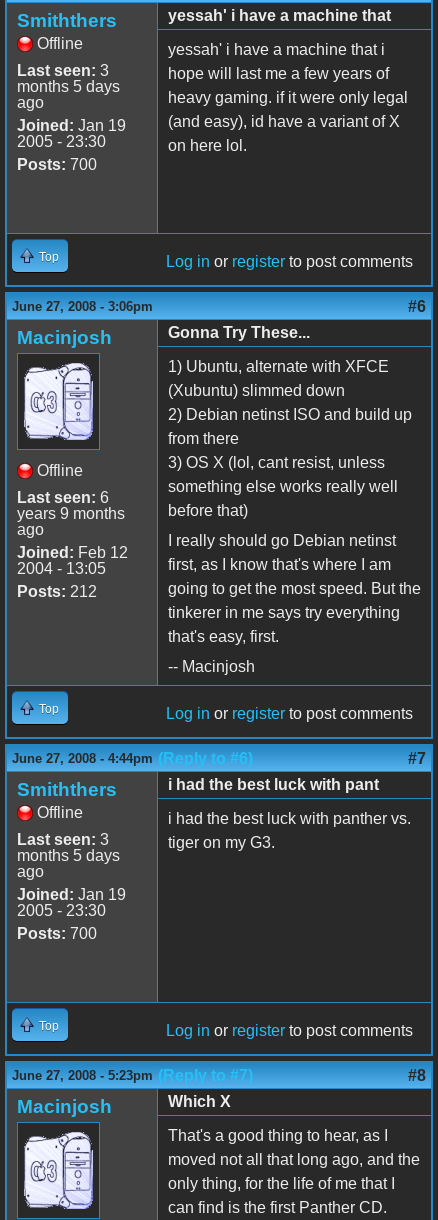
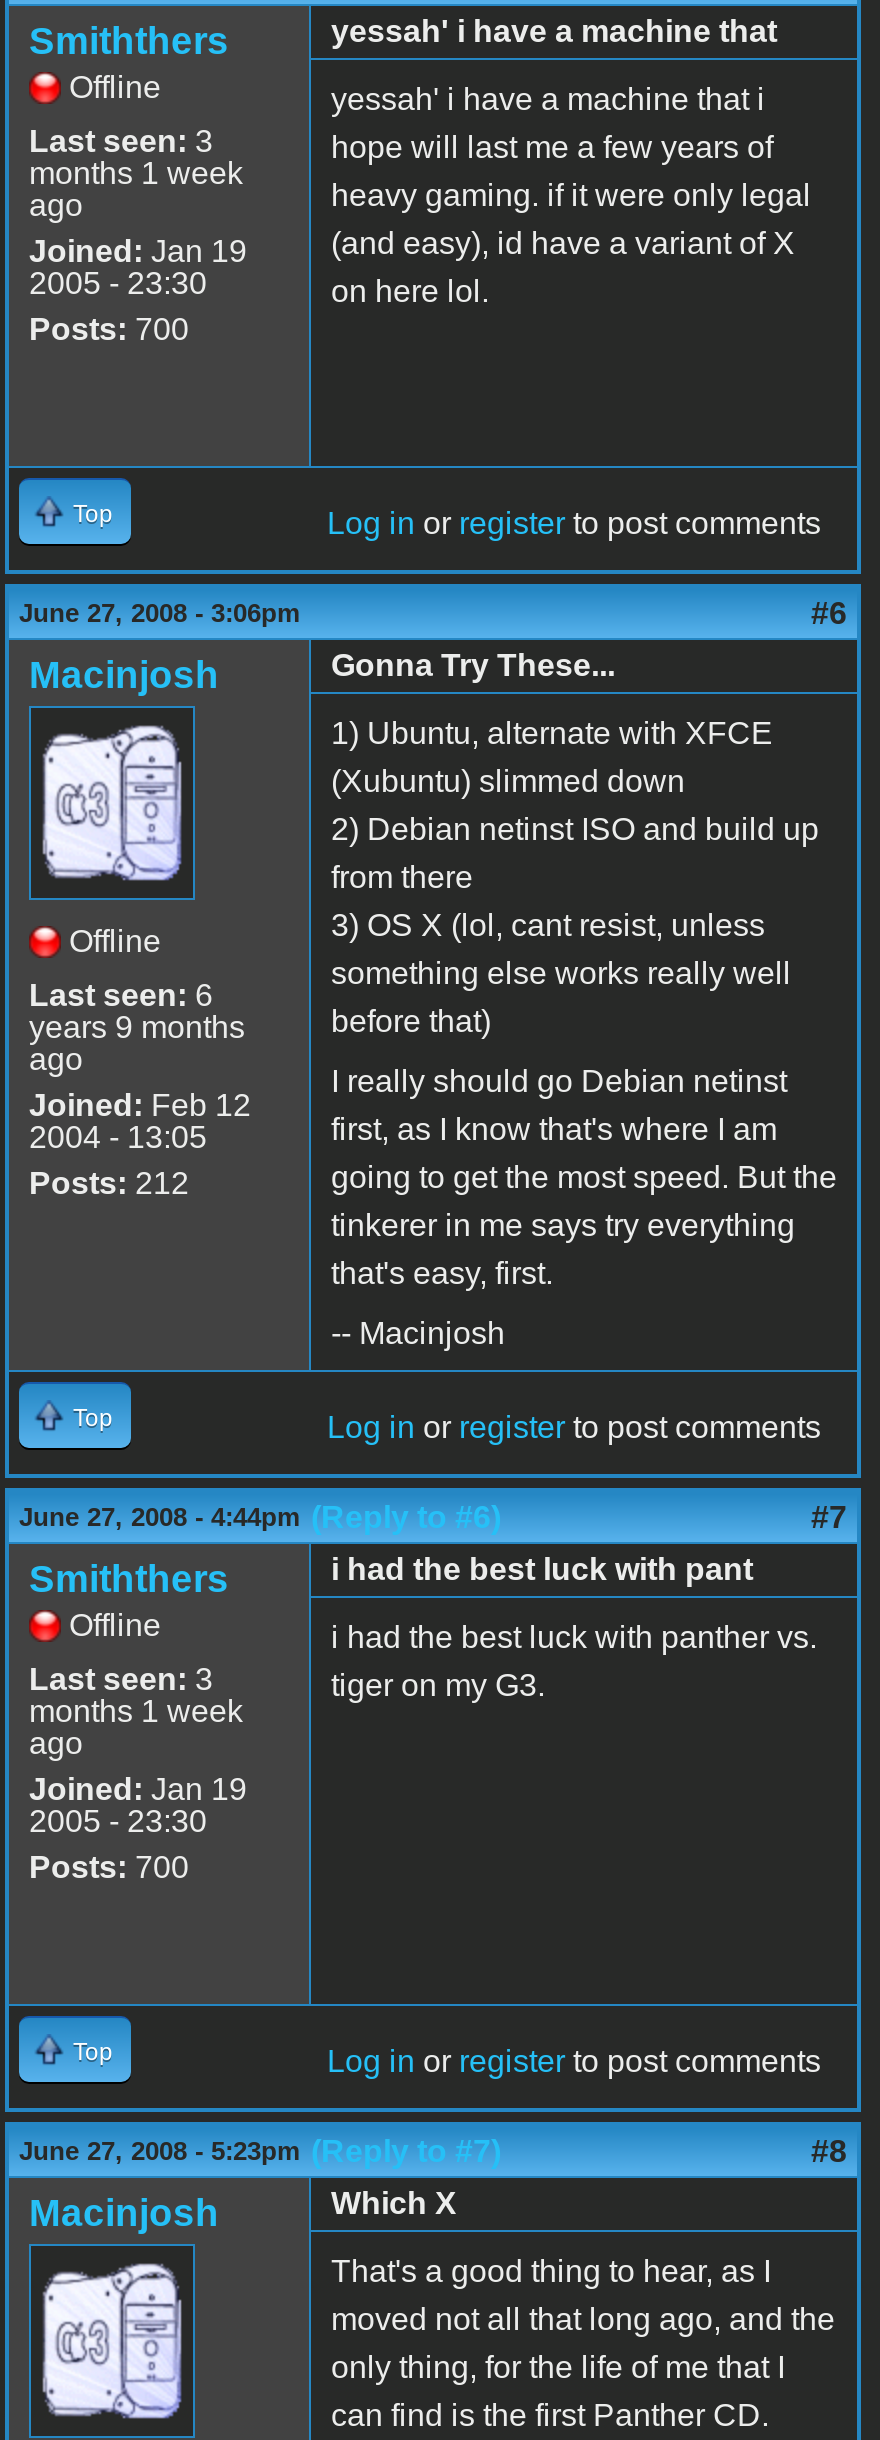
[17,78,120,95] months 5 days -> [29,156,243,190] months 1 week
[17,847,120,864] months 5 days -> [29,1694,243,1728] months 1 week

